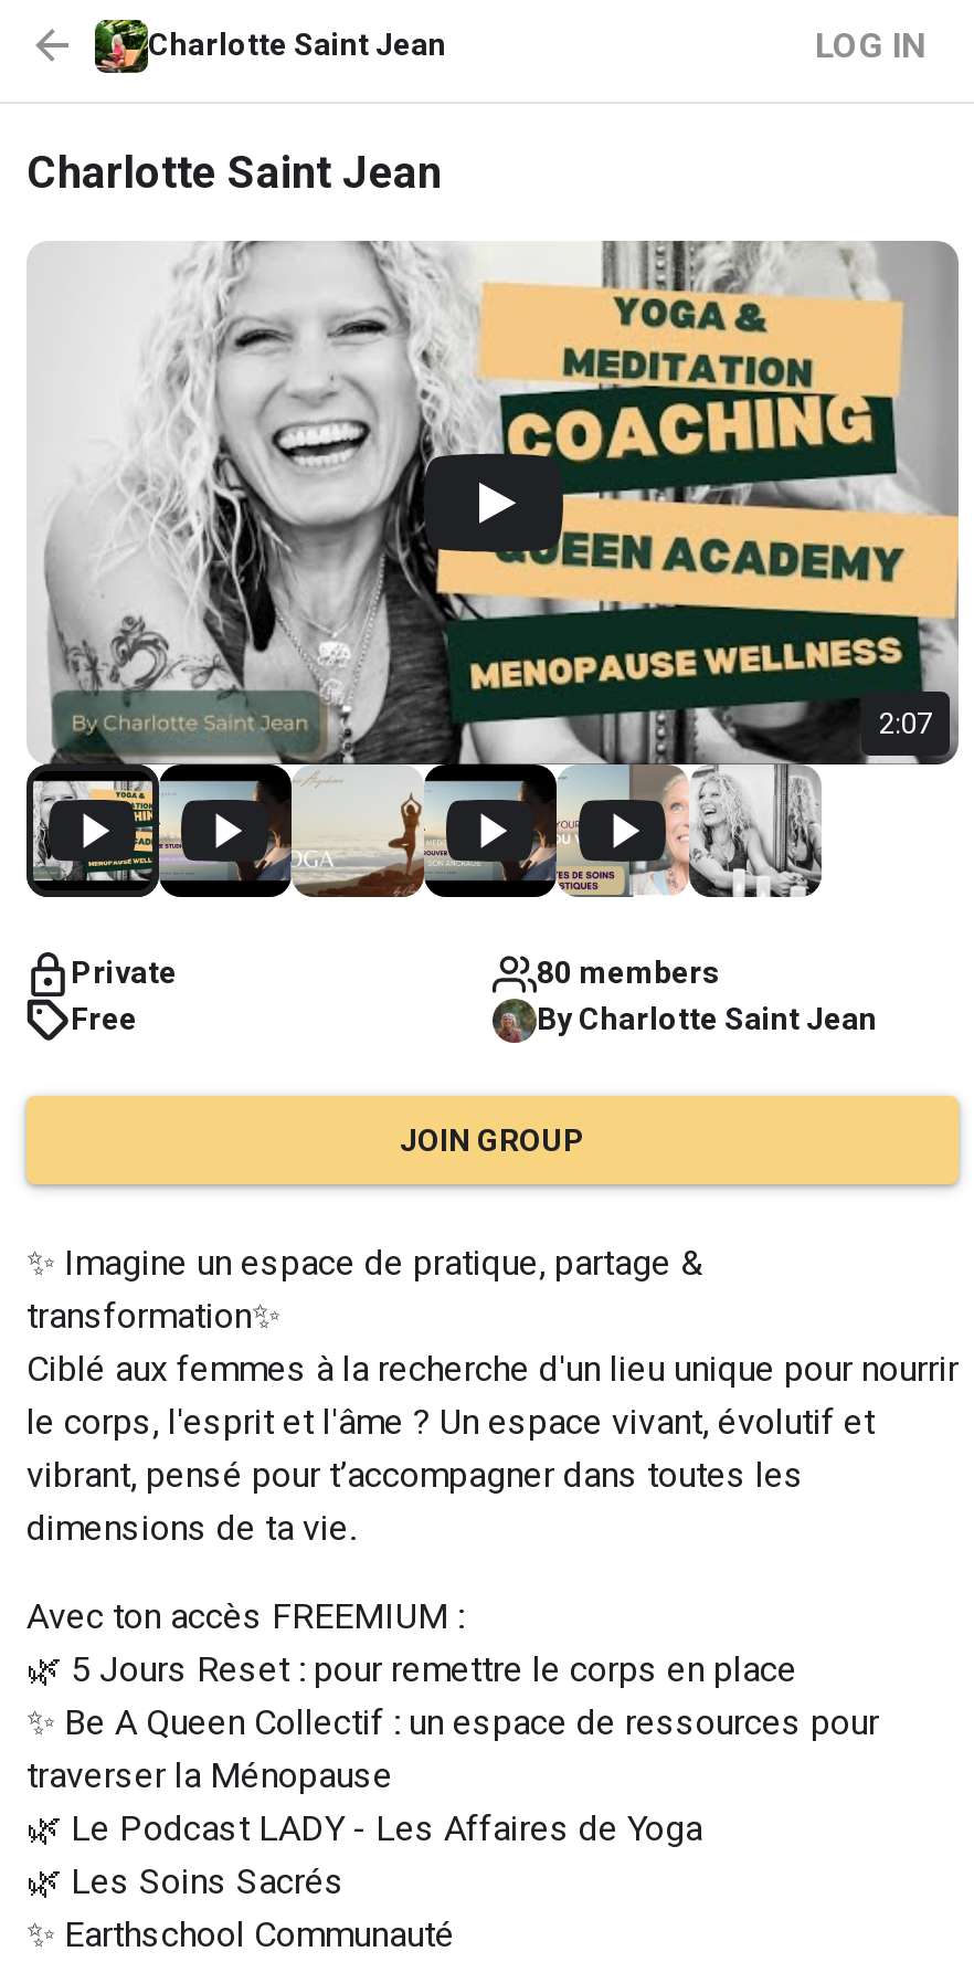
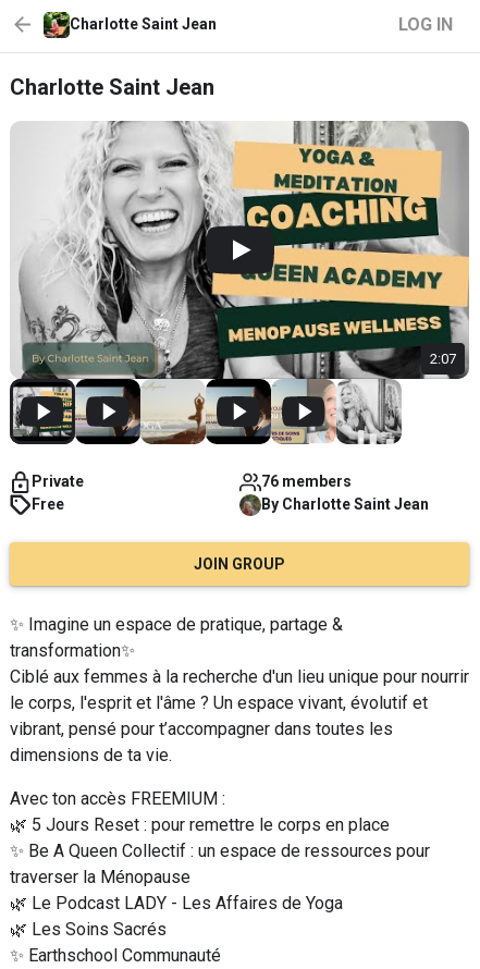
[537,955,720,991] 80 members -> [261,473,352,490] 76 members

